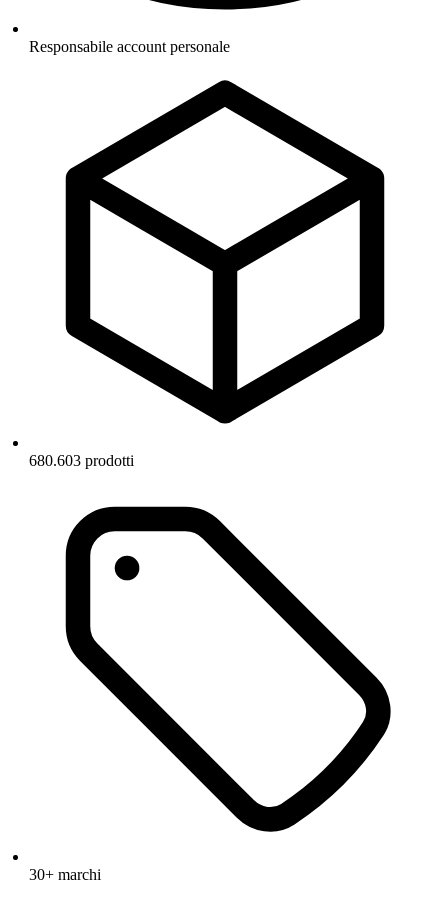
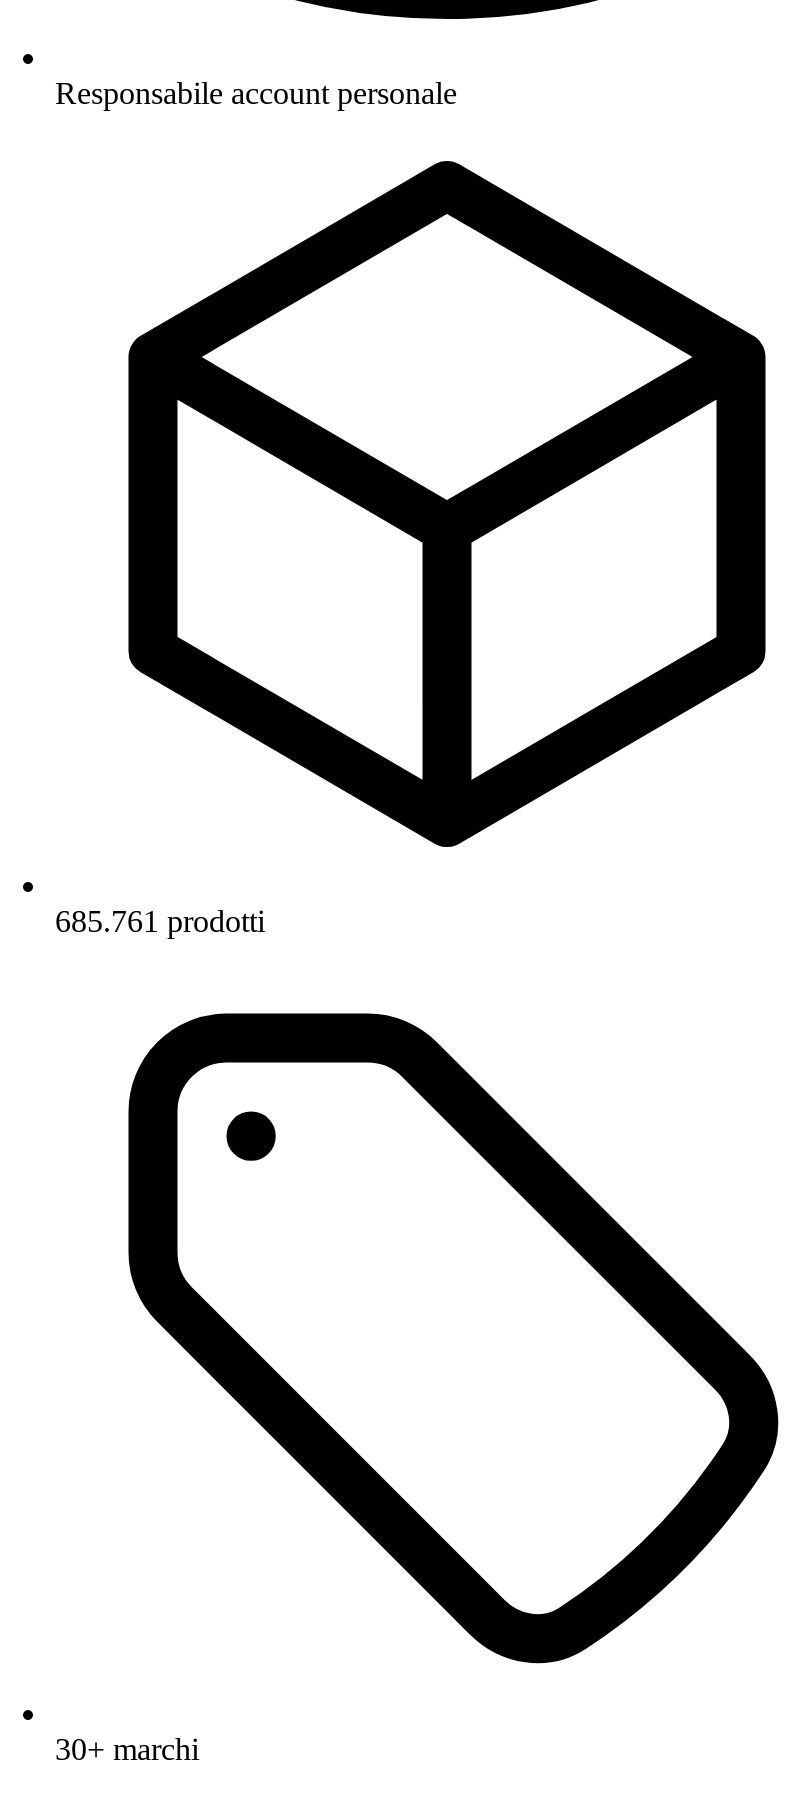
[29,452,134,469] 680.603 prodotti -> [55,904,265,938] 685.761 prodotti

